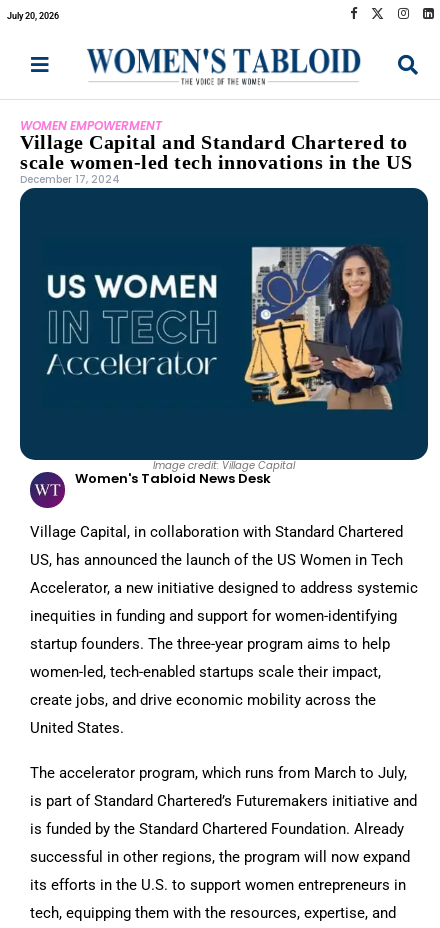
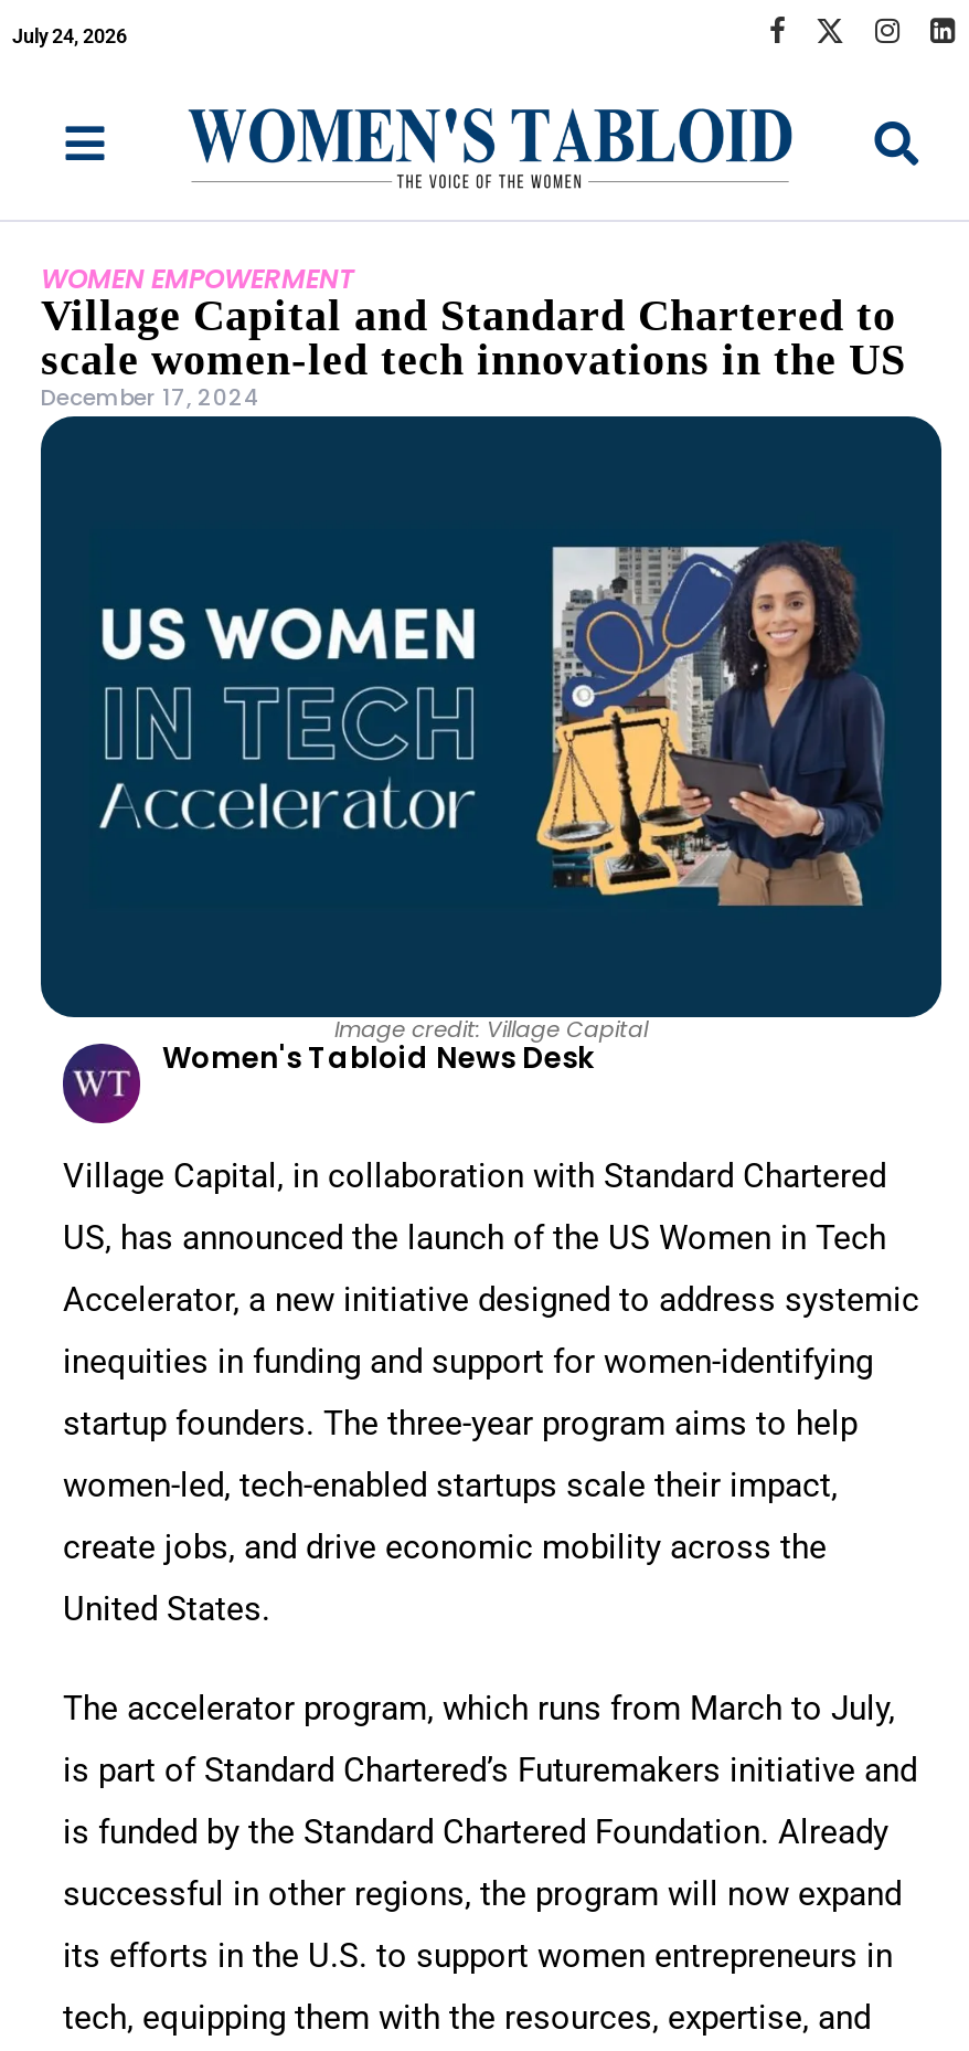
[7,10,59,20] July 20, 2026 -> [12,24,127,46] July 24, 2026

